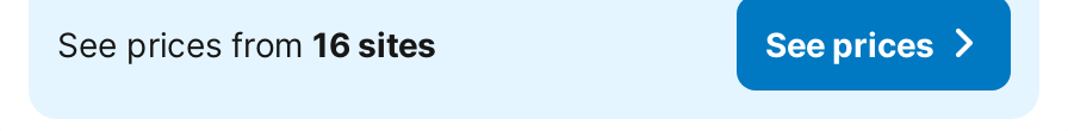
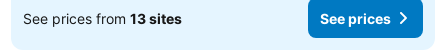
[57,23,436,63] See prices from 16 sites -> [23,9,182,26] See prices from 13 sites

